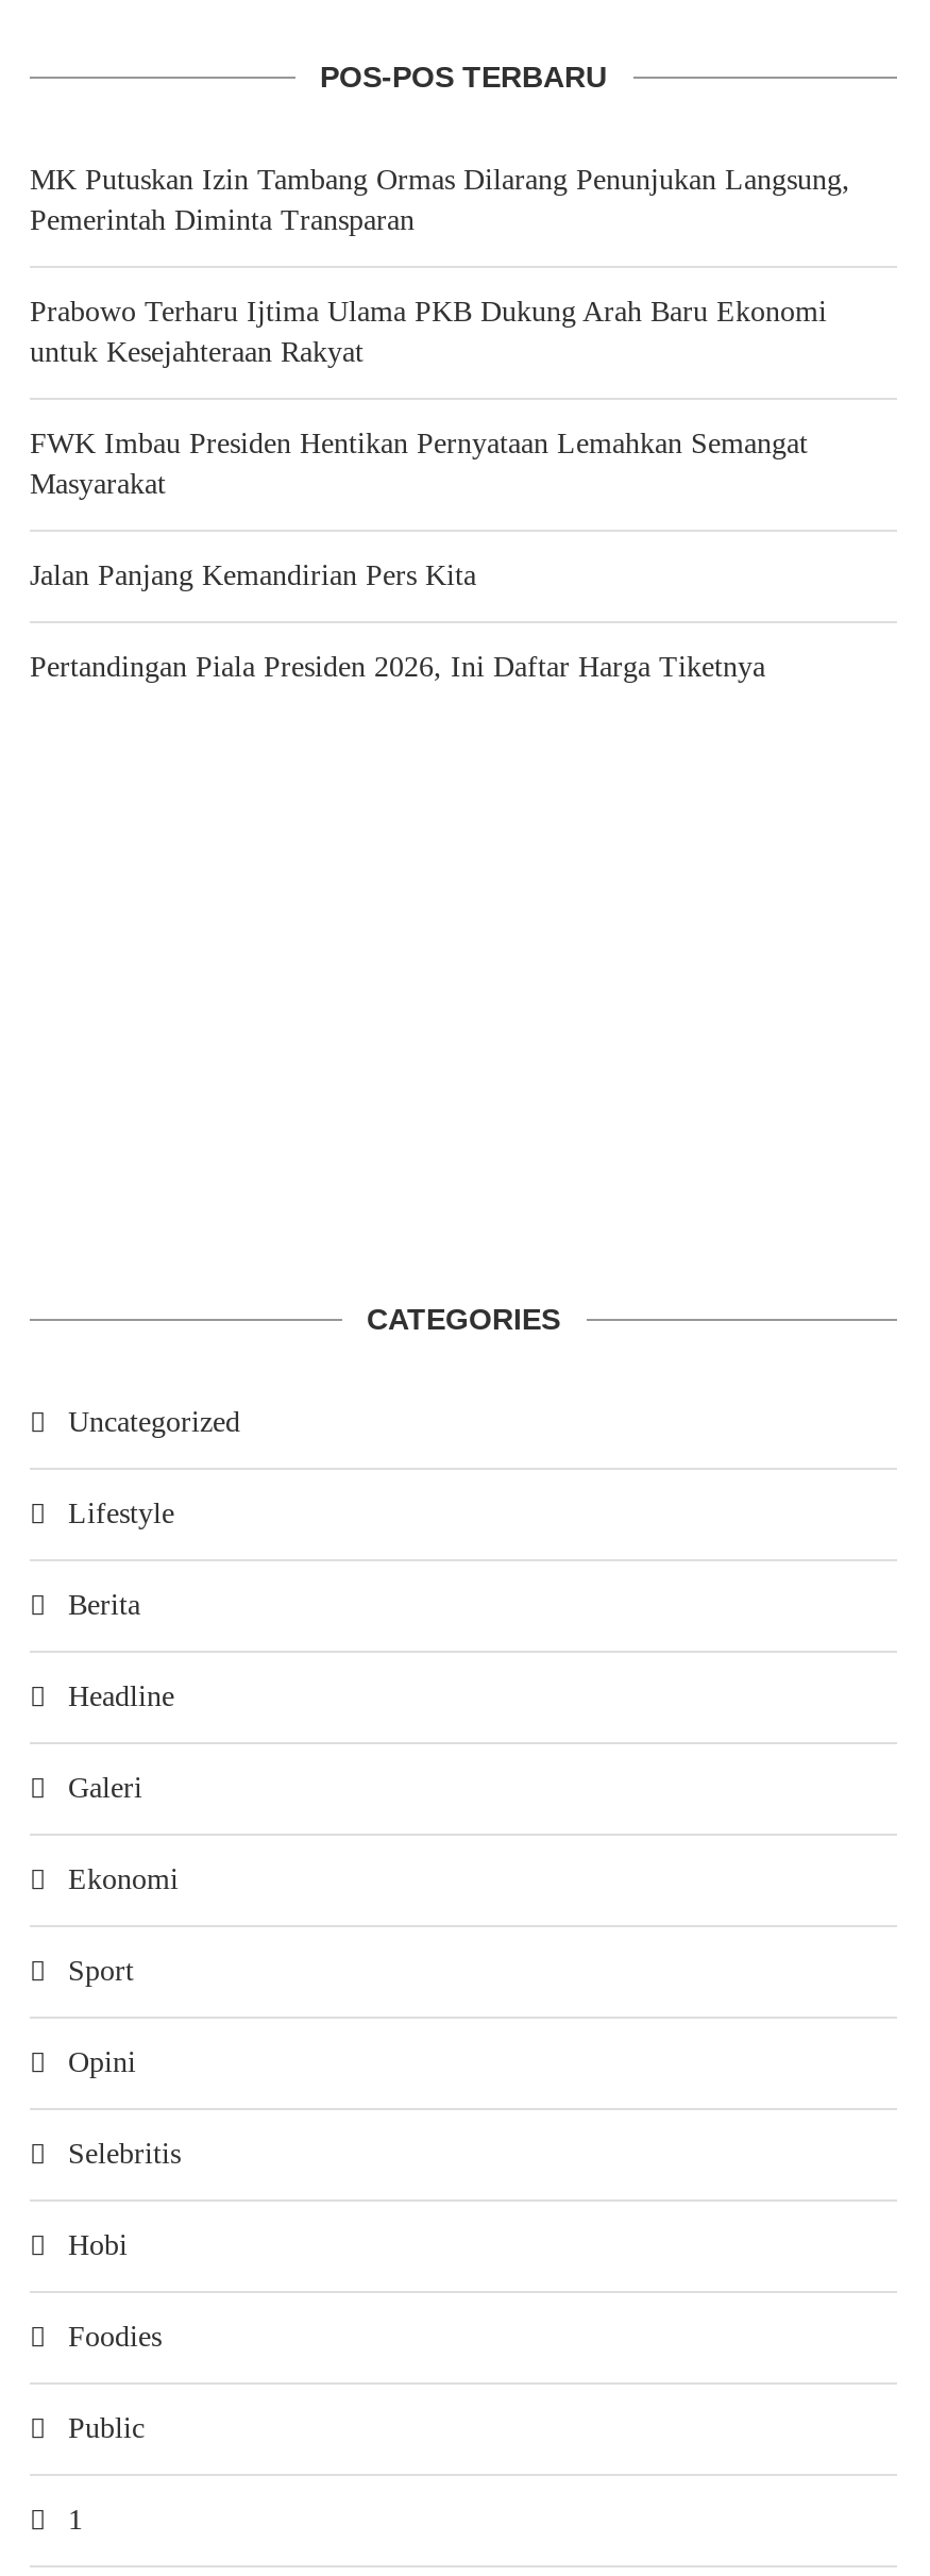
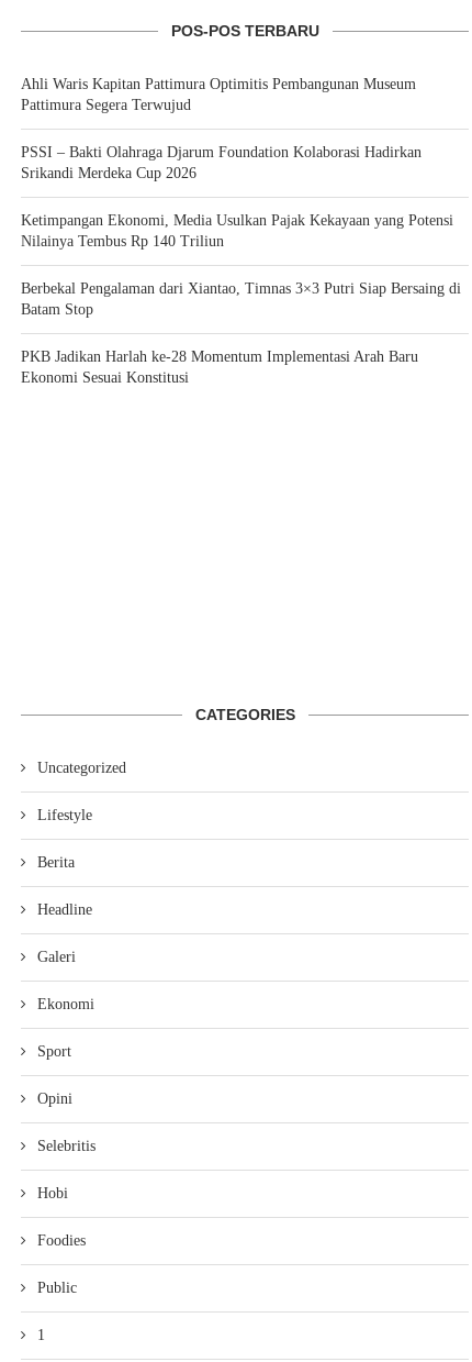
[30,163,850,235] MK Putuskan Izin Tambang Ormas Dilarang Penunjukan Langsung, | Pemerintah Diminta Transparan -> [21,75,416,113] Ahli Waris Kapitan Pattimura Optimitis Pembangunan Museum | Pattimura Segera Terwujud
[30,295,827,367] Prabowo Terharu Ijtima Ulama PKB Dukung Arah Baru Ekonomi | untuk Kesejahteraan Rakyat -> [21,143,422,181] PSSI – Bakti Olahraga Djarum Foundation Kolaborasi Hadirkan | Srikandi Merdeka Cup 2026
[30,426,808,499] FWK Imbau Presiden Hentikan Pernyataan Lemahkan Semangat | Masyarakat -> [21,212,453,249] Ketimpangan Ekonomi, Media Usulkan Pajak Kekayaan yang Potensi | Nilainya Tembus Rp 140 Triliun
[30,558,476,590] Jalan Panjang Kemandirian Pers Kita -> [21,280,461,317] Berbekal Pengalaman dari Xiantao, Timnas 3×3 Putri Siap Bersaing di | Batam Stop
[30,650,765,682] Pertandingan Piala Presiden 2026, Ini Daftar Harga Tiketnya -> [21,348,418,385] PKB Jadikan Harlah ke-28 Momentum Implementasi Arah Baru | Ekonomi Sesuai Konstitusi

